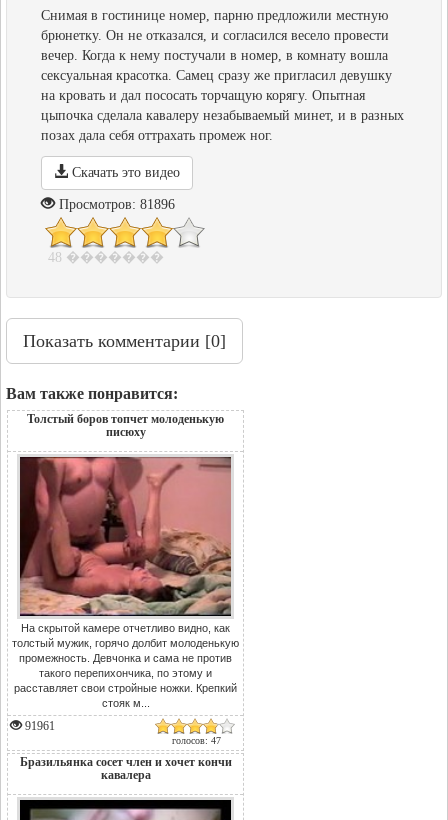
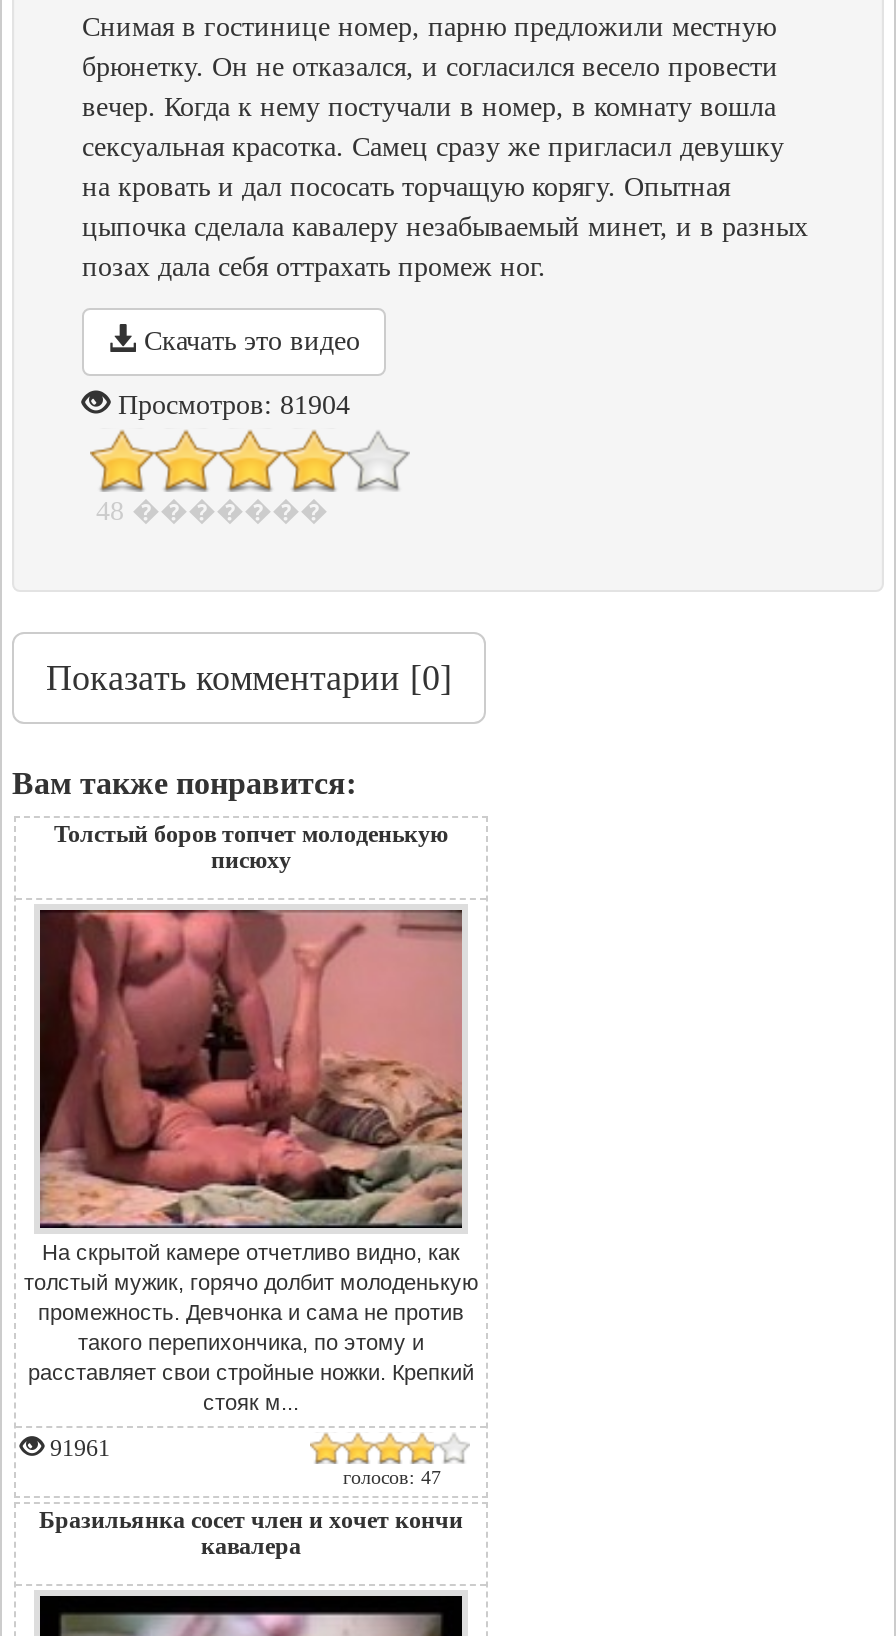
[55,197,175,212] Просмотров: 81896 -> [110,390,350,420] Просмотров: 81904

